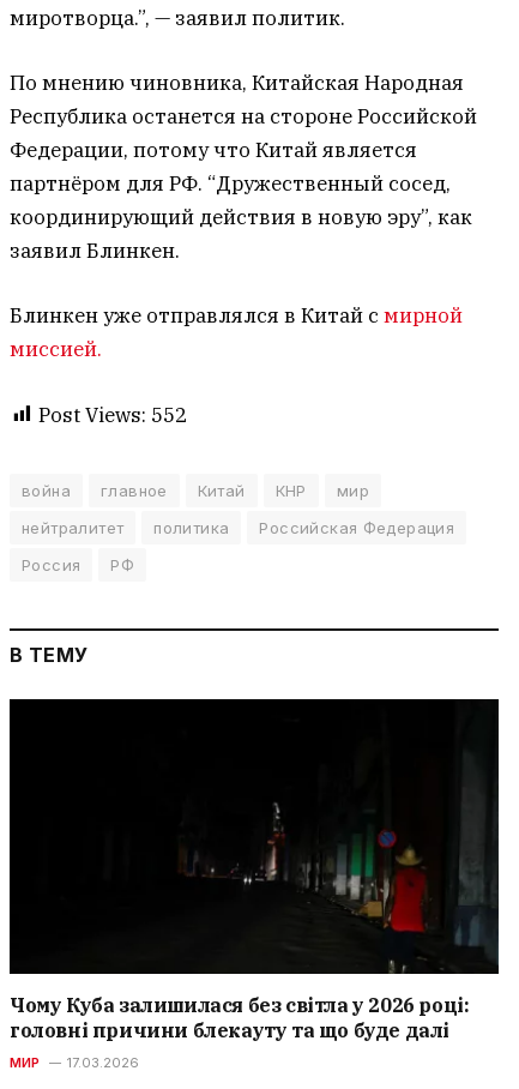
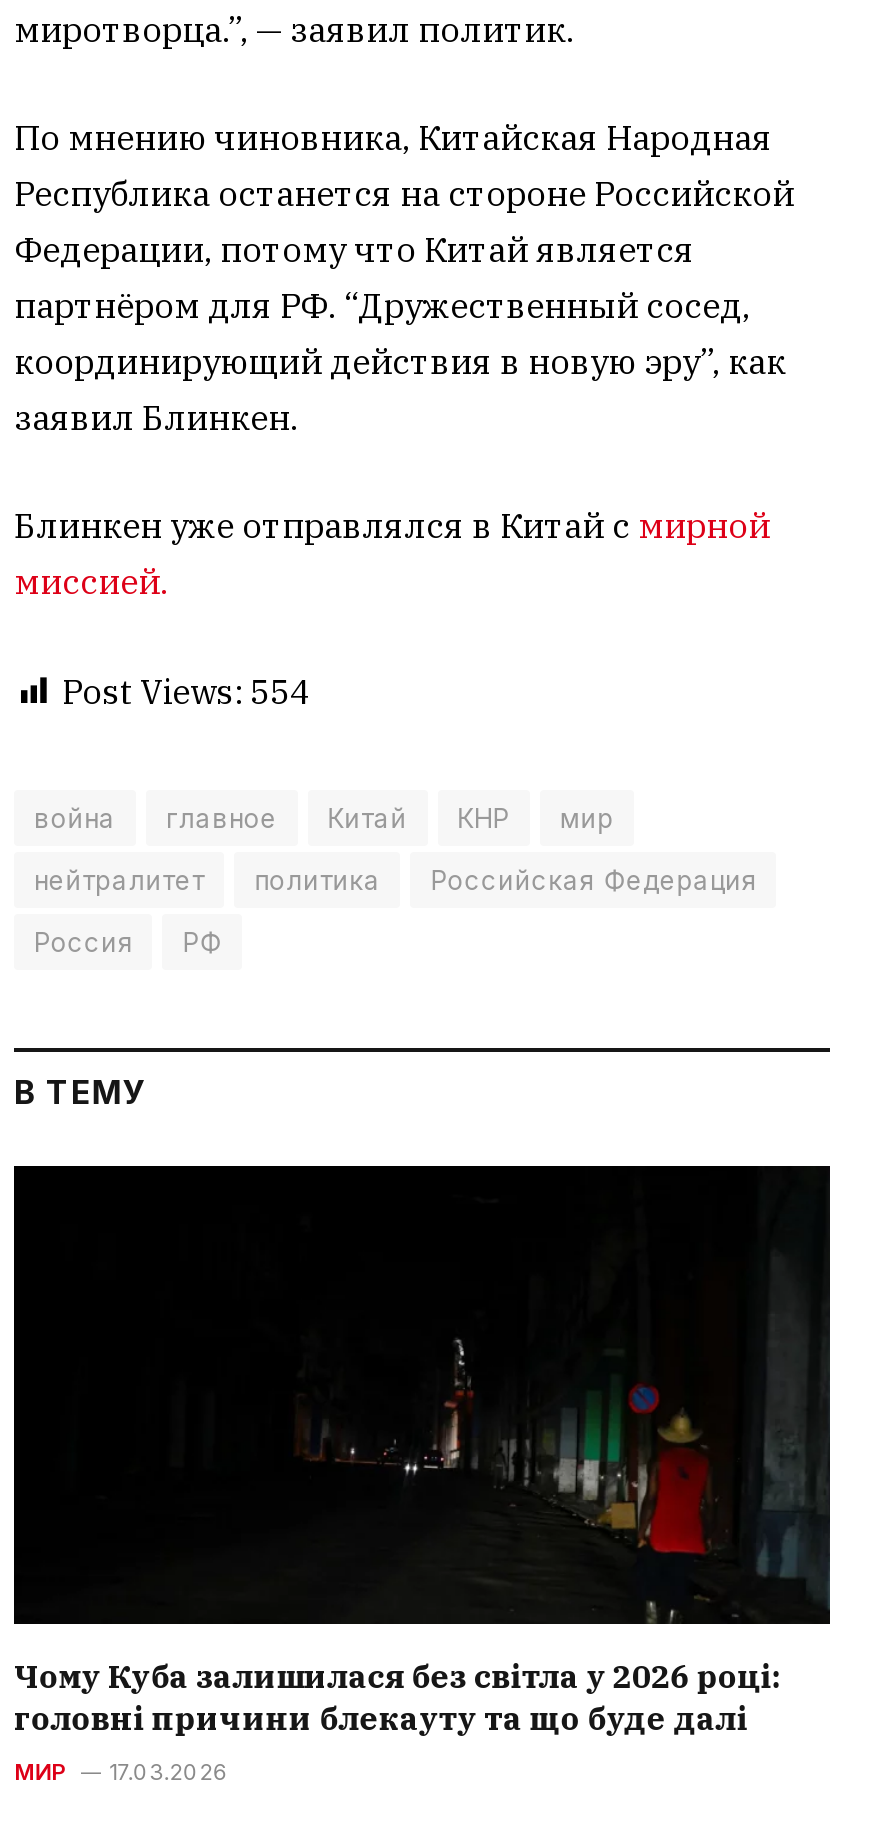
[38,401,187,428] Post Views: 552 -> [62,669,310,713] Post Views: 554

